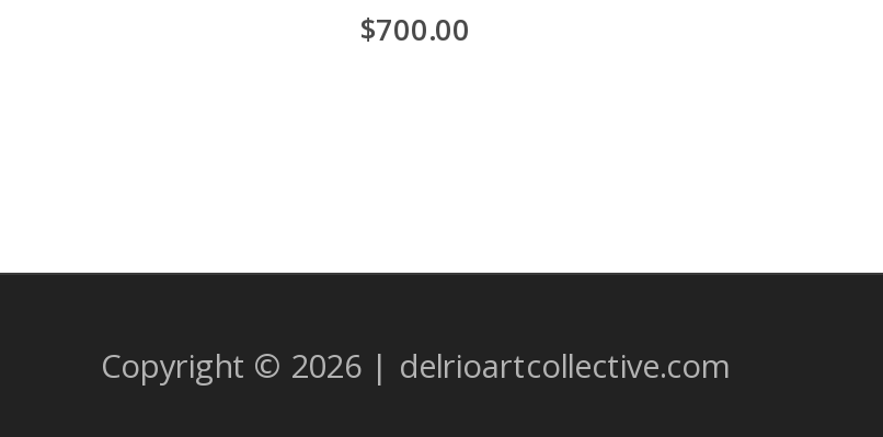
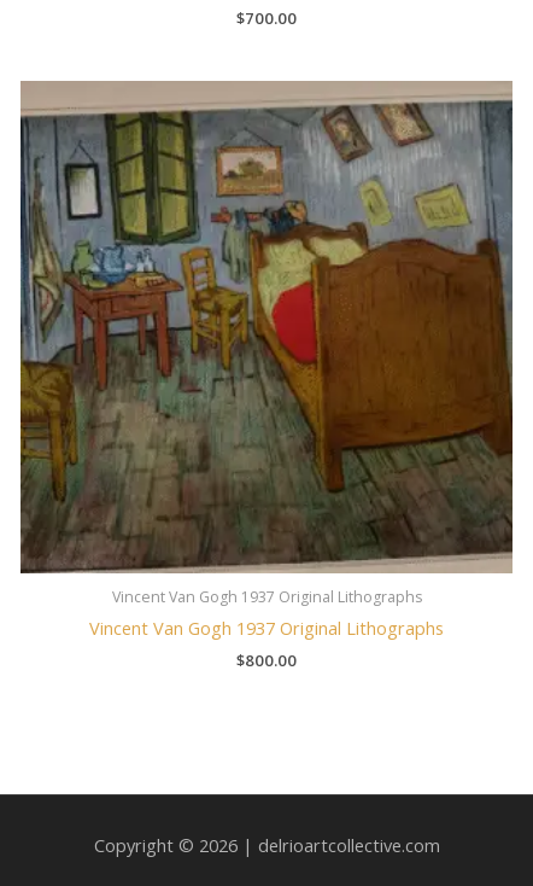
none -> [19,80,514,672] [image] | Vincent Van Gogh 1937 Original Lithographs | Vincent Van Gogh 1937 Original Lithographs | $800.00

